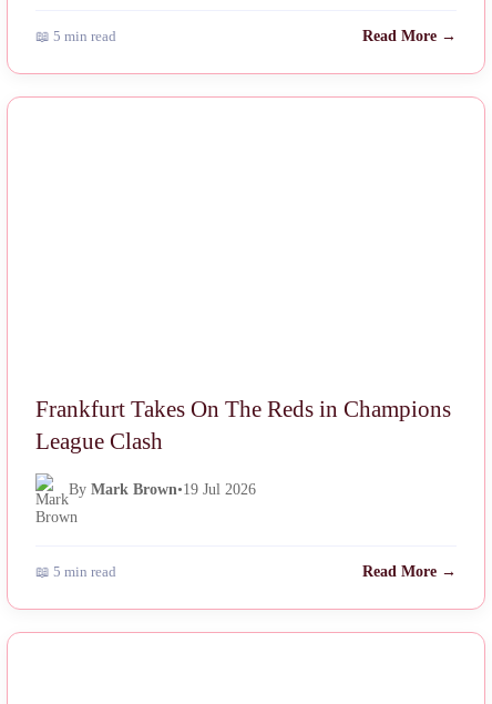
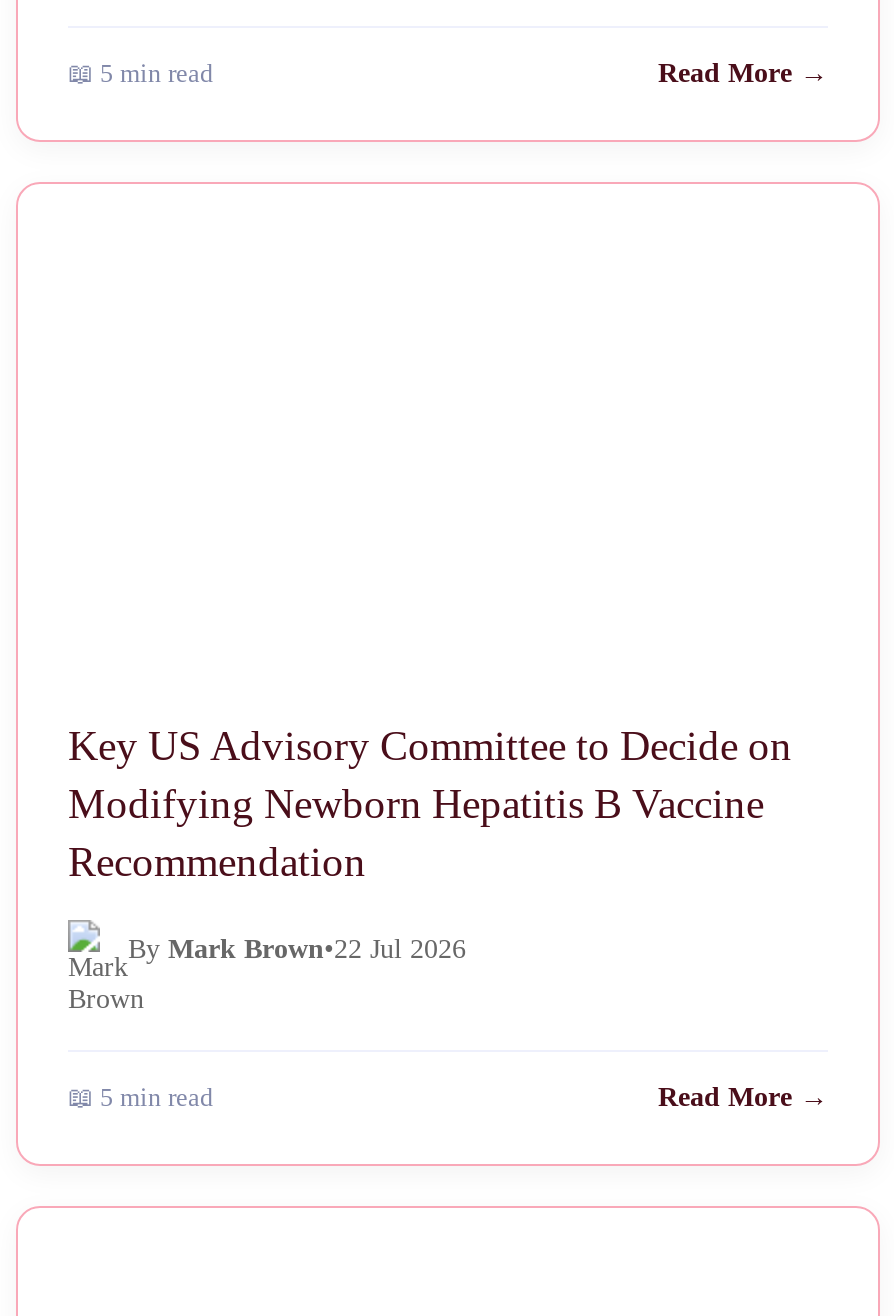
[35,395,451,453] Frankfurt Takes On The Reds in Champions | League Clash -> [68,721,792,883] Key US Advisory Committee to Decide on | Modifying Newborn Hepatitis B Vaccine | Recommendation
[69,481,256,497] By Mark Brown•19 Jul 2026 -> [128,933,466,963] By Mark Brown•22 Jul 2026

